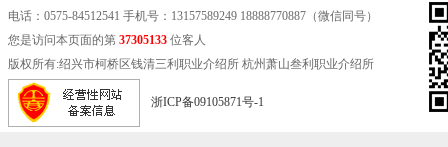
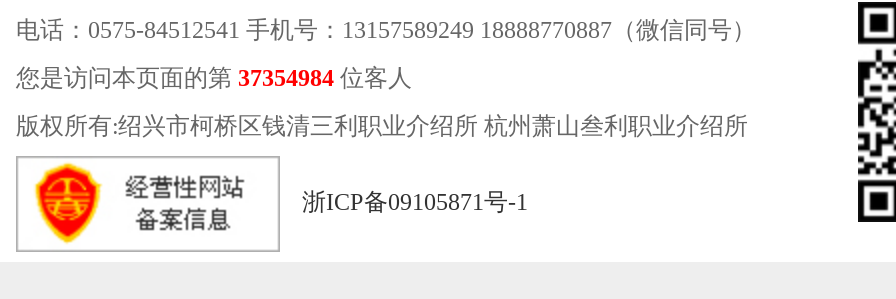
[5,33,206,47] 您是访问本页面的第37305133位客人 -> [10,64,412,92] 您是访问本页面的第37354984位客人

